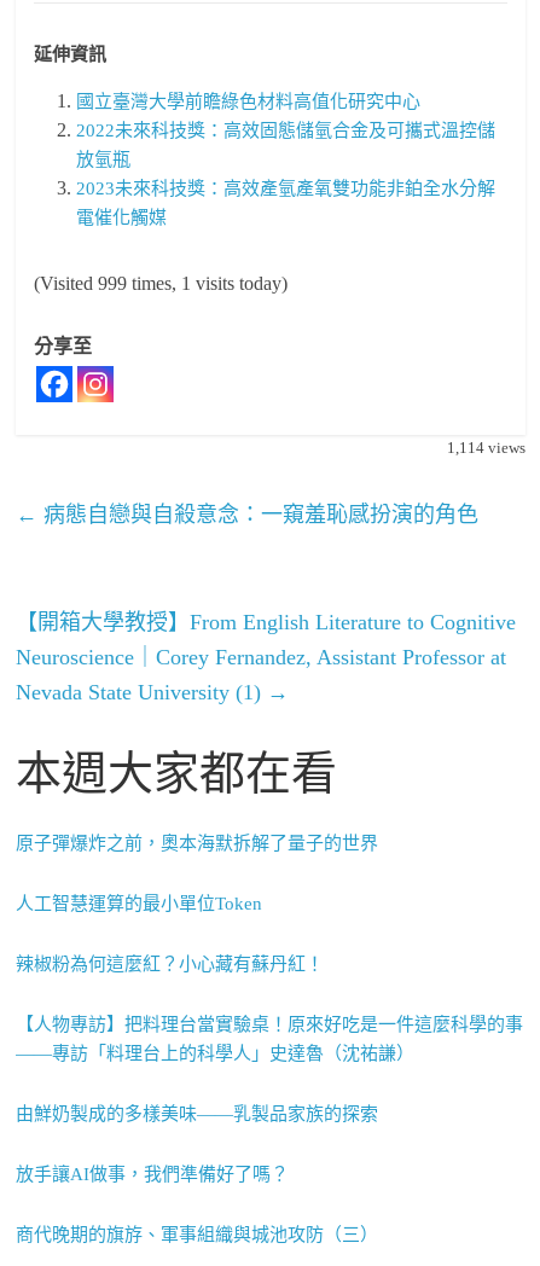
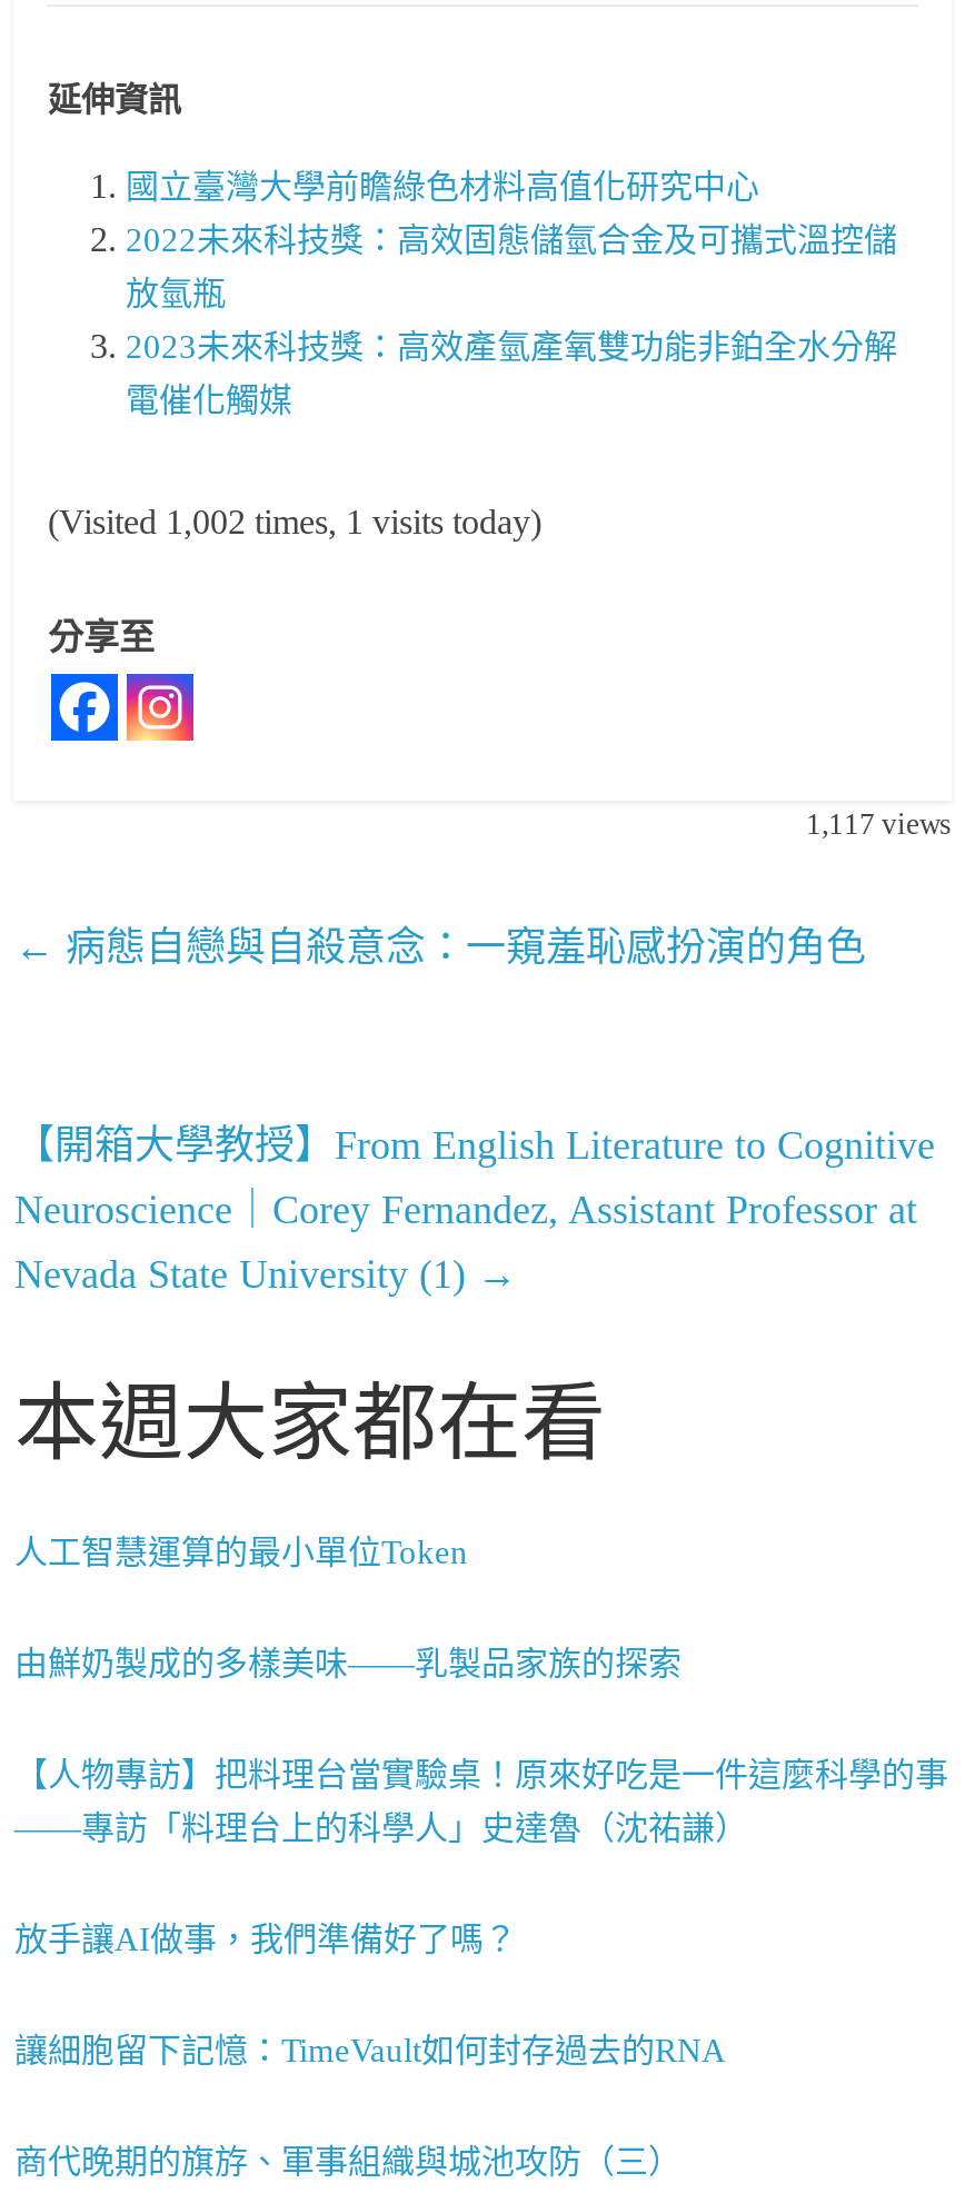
[34,273,288,294] (Visited 999 times, 1 visits today) -> [48,503,541,541] (Visited 1,002 times, 1 visits today)
[446,439,525,457] 1,114 views -> [806,808,951,841] 1,117 views
[16,834,379,853] 原子彈爆炸之前，奧本海默拆解了量子的世界 -> none
[16,955,324,974] 辣椒粉為何這麼紅？小心藏有蘇丹紅！ -> none
moved [16,1104,379,1124] -> [14,1646,681,1682]: 由鮮奶製成的多樣美味——乳製品家族的探索
moved [16,1165,289,1184] -> [14,1922,517,1958]: 放手讓AI做事，我們準備好了嗎？
none -> [14,2033,726,2069] 讓細胞留下記憶：TimeVault如何封存過去的RNA

